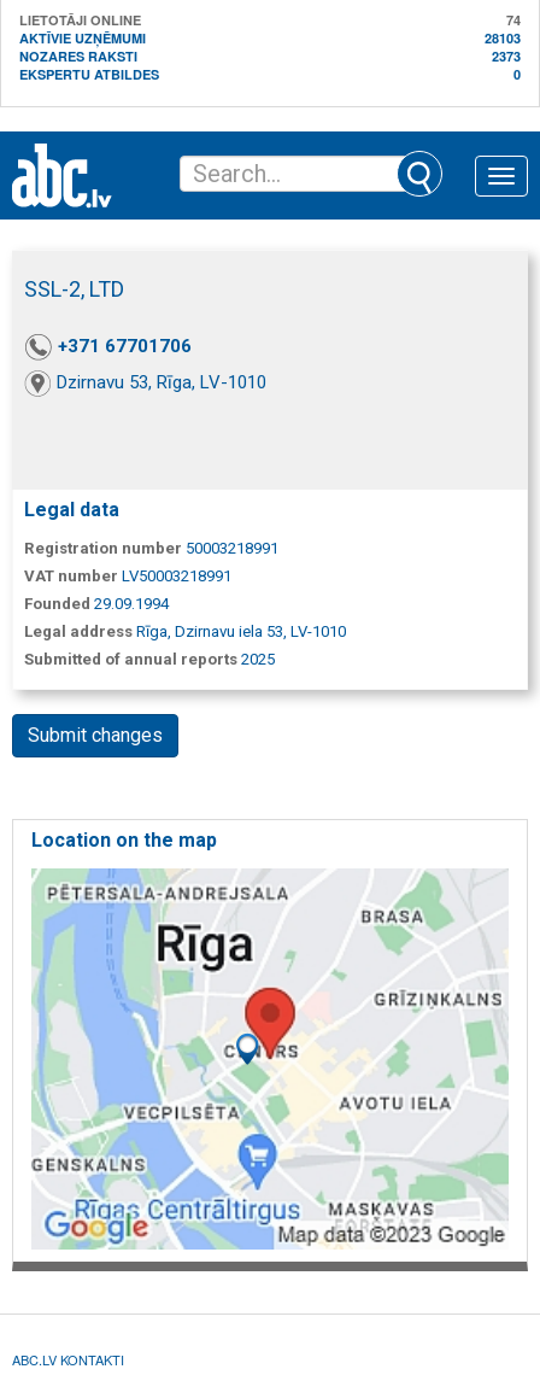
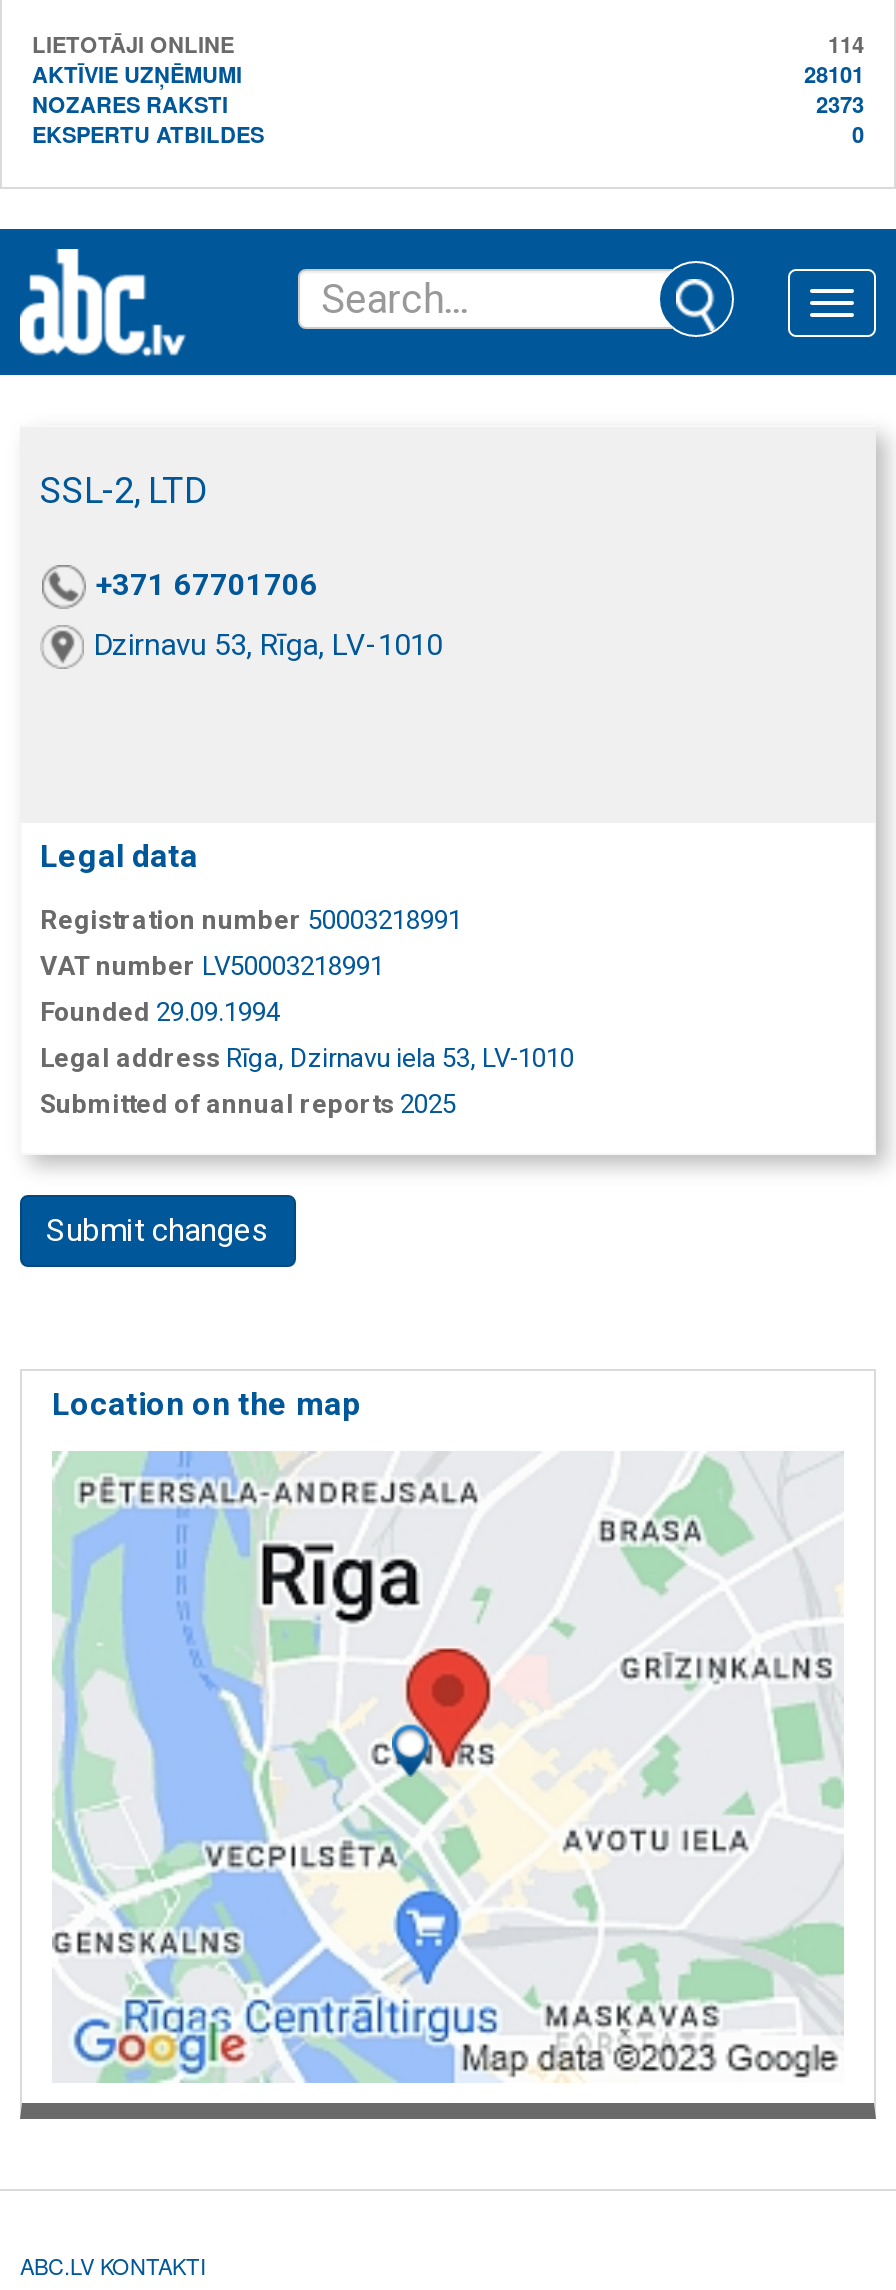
[506,11,521,29] 74 -> [828,29,864,59] 114
[485,29,521,47] 28103 -> [804,59,864,89] 28101

